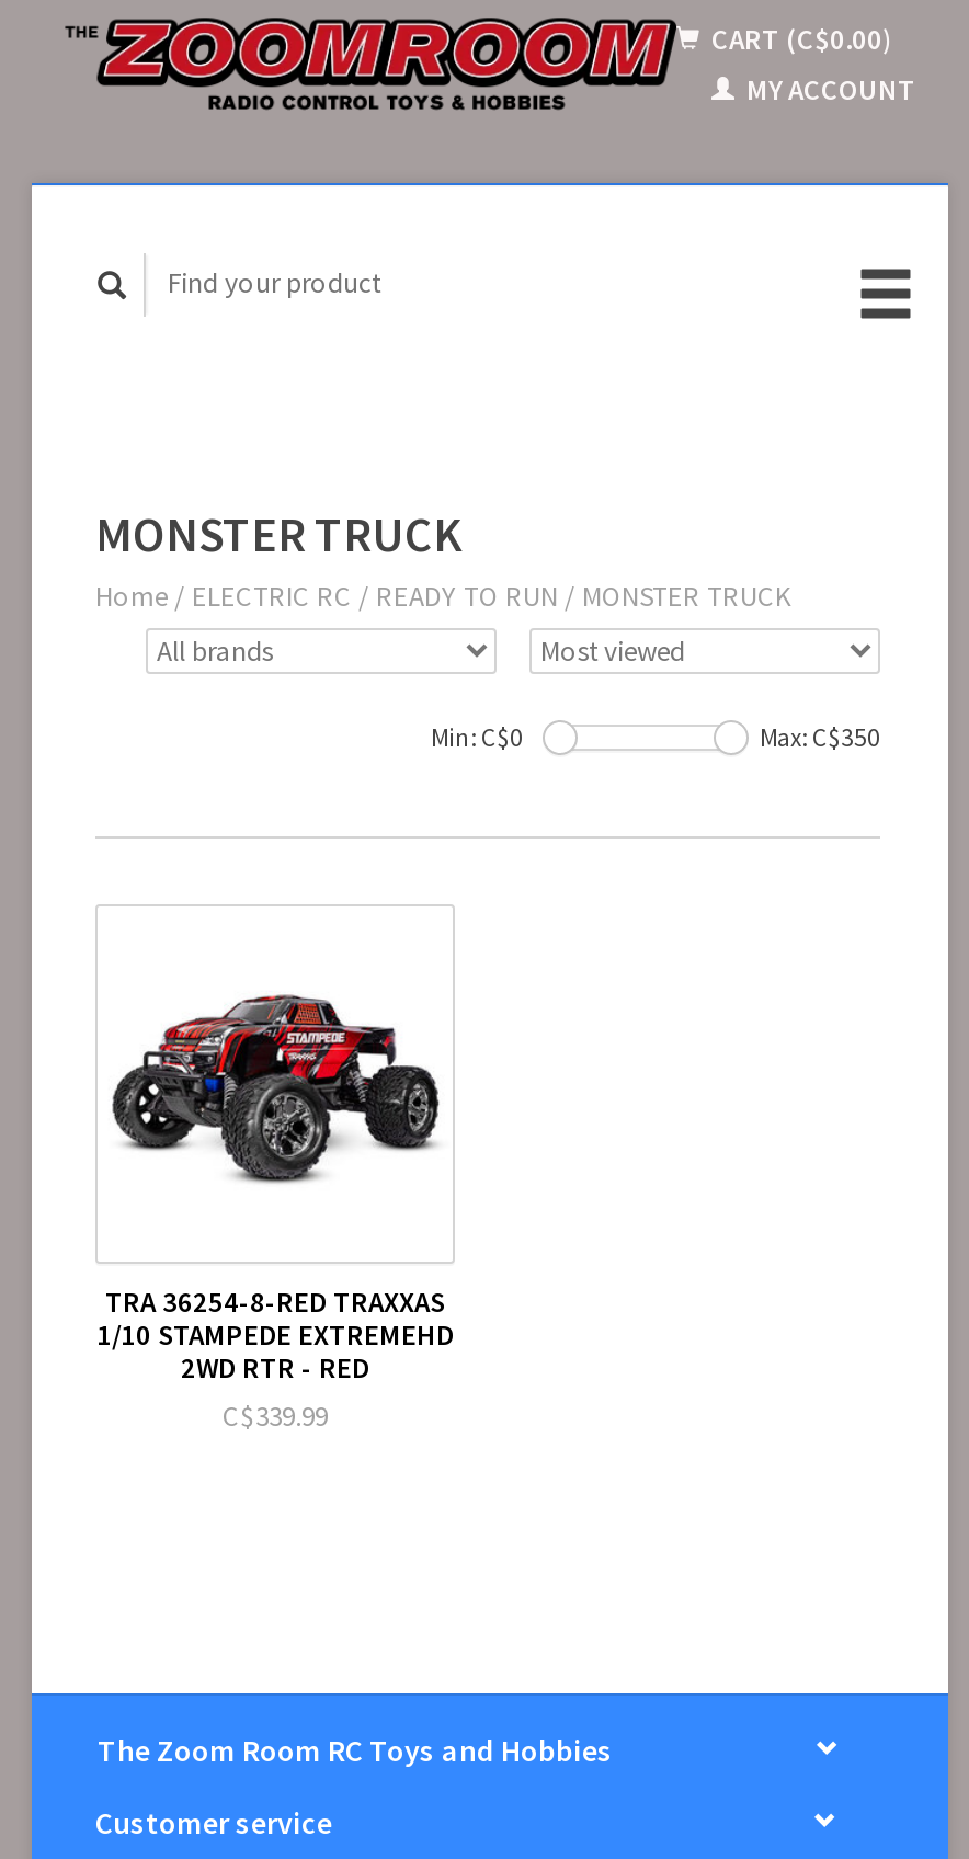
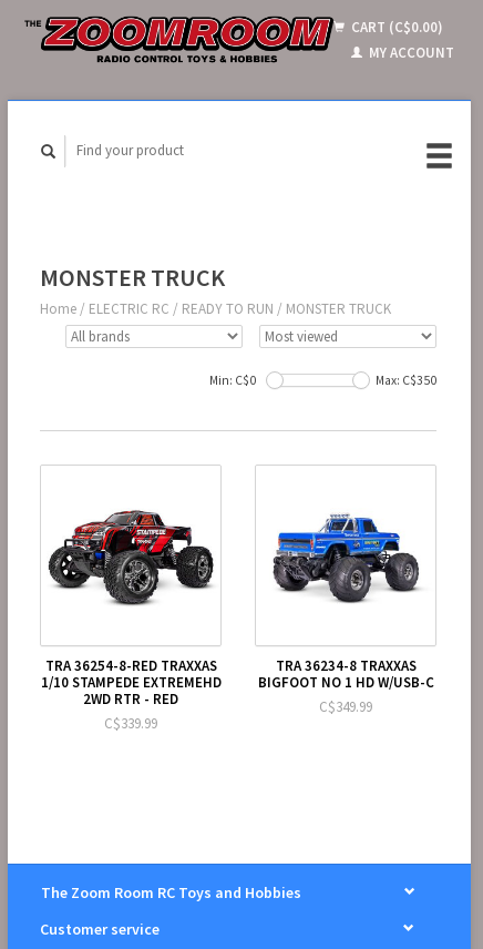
none -> [273,513,420,604] [image]
none -> [258,656,434,716] TRA 36234-8 TRAXXAS | BIGFOOT NO 1 HD W/USB-C | C$349.99

